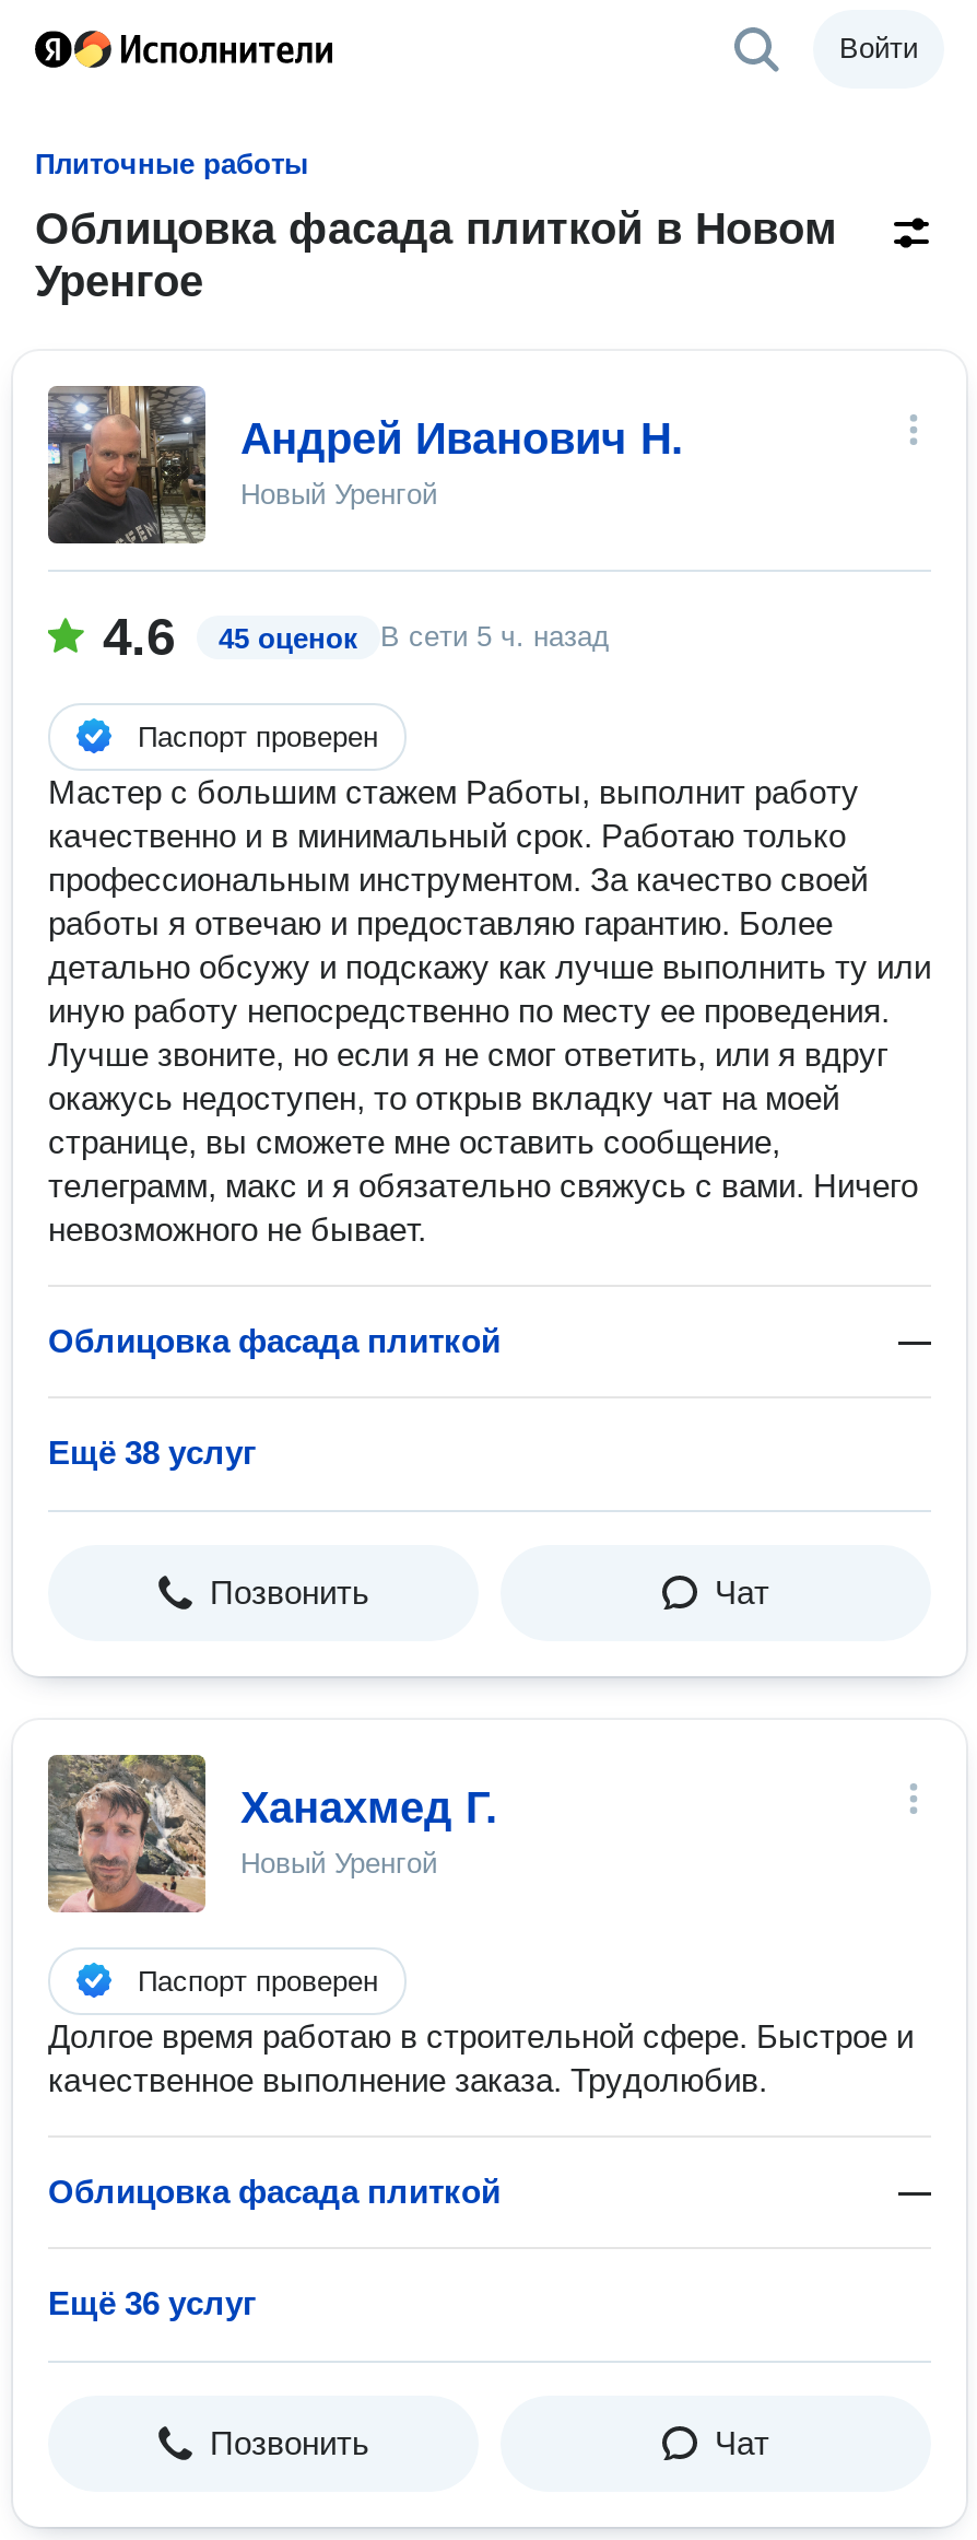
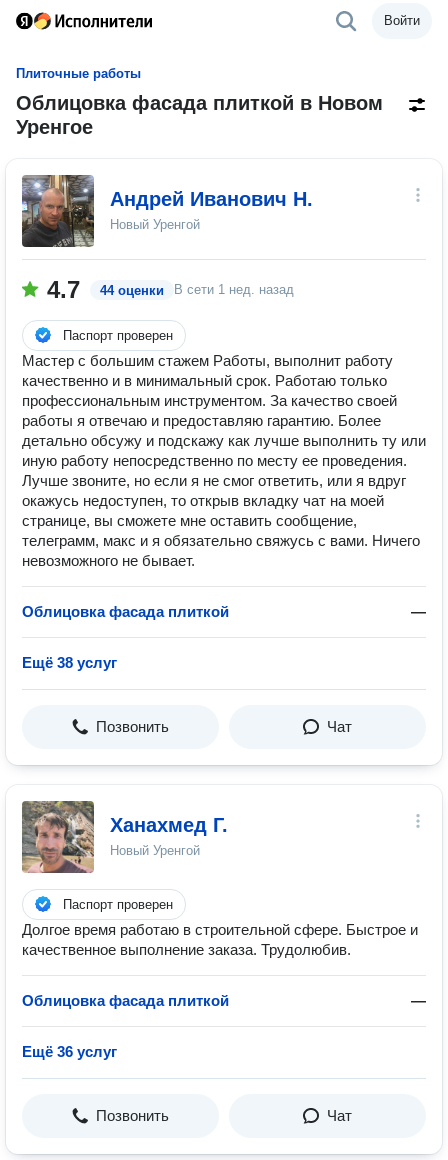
[103,607,610,666] 4.6 | 45 оценок | В сети 5 ч. назад -> [47,276,294,303] 4.7 | 44 оценки | В сети 1 нед. назад

